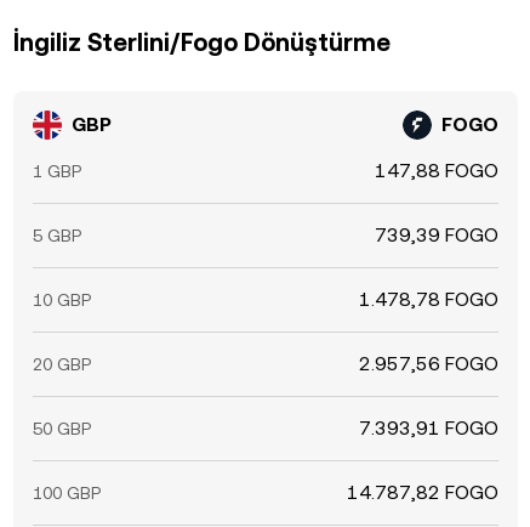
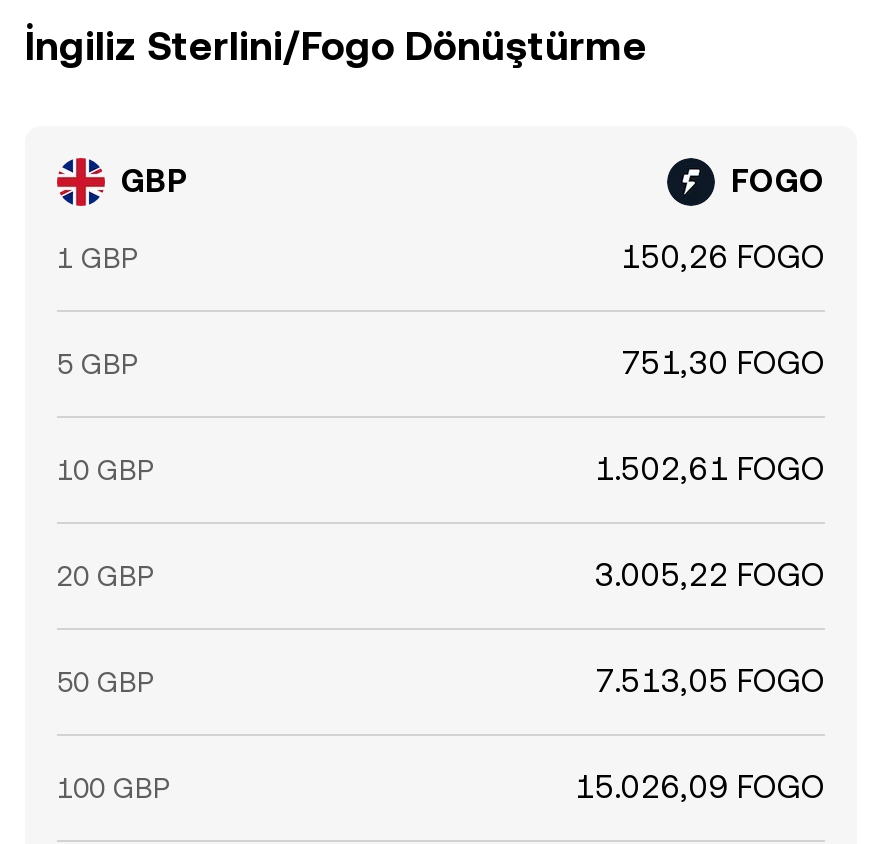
[375,159,498,182] 147,88 FOGO -> [621,238,825,276] 150,26 FOGO
[375,223,498,246] 739,39 FOGO -> [621,344,825,382] 751,30 FOGO
[359,288,498,311] 1.478,78 FOGO -> [595,450,825,488] 1.502,61 FOGO
[359,352,498,375] 2.957,56 FOGO -> [595,556,825,594] 3.005,22 FOGO
[359,416,498,440] 7.393,91 FOGO -> [595,662,825,700] 7.513,05 FOGO
[347,481,498,504] 14.787,82 FOGO -> [575,768,825,806] 15.026,09 FOGO

